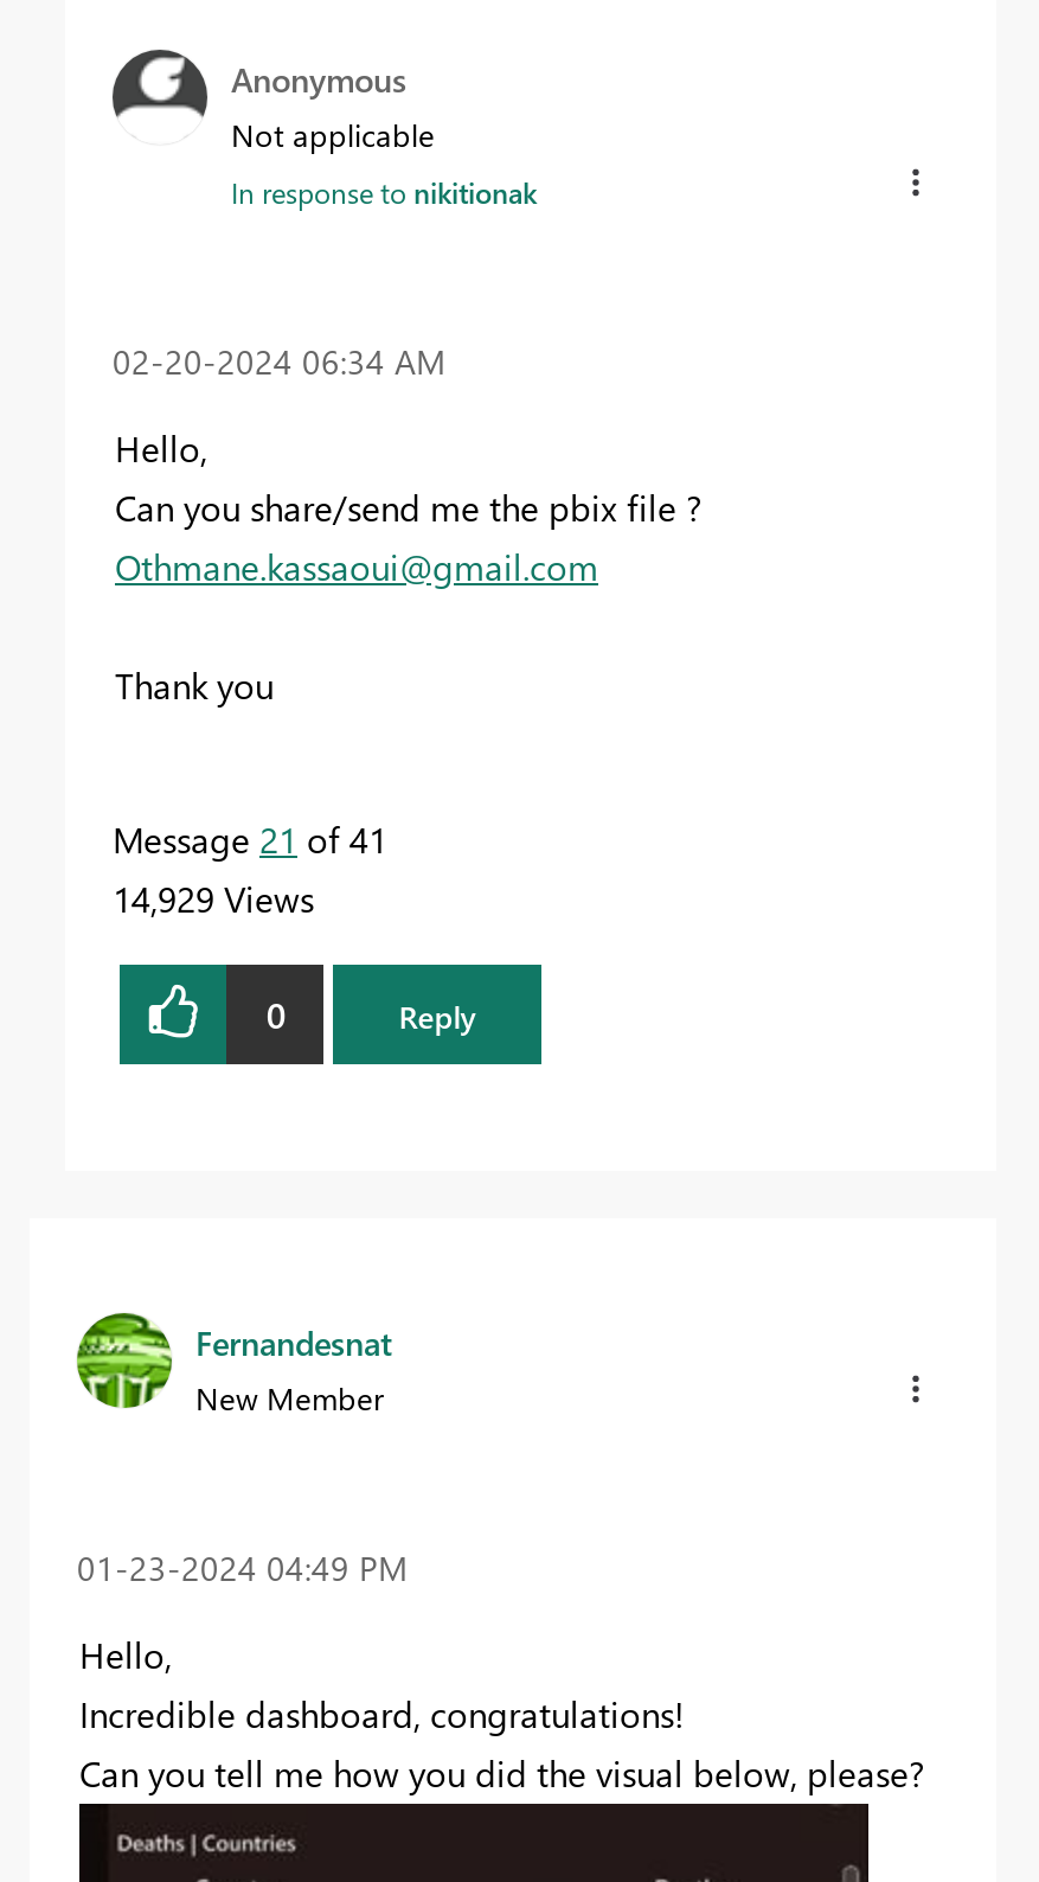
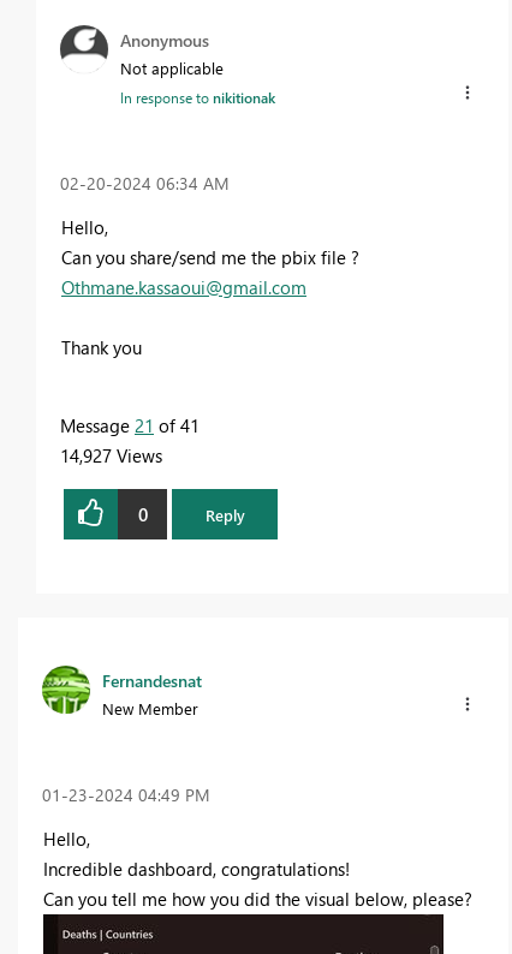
[113,875,314,923] 14,929 Views -> [60,444,162,468] 14,927 Views

